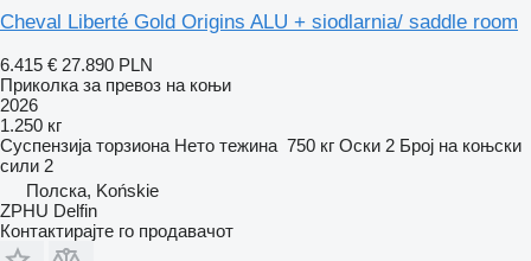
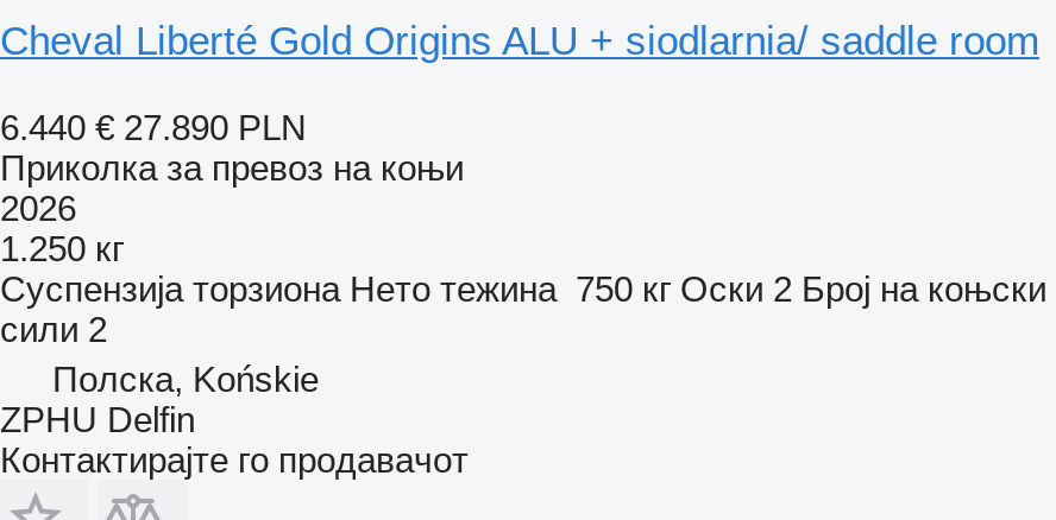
[0,54,153,75] 6.415 € 27.890 PLN -> [0,107,307,147] 6.440 € 27.890 PLN

